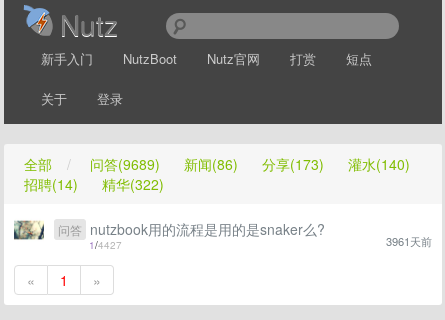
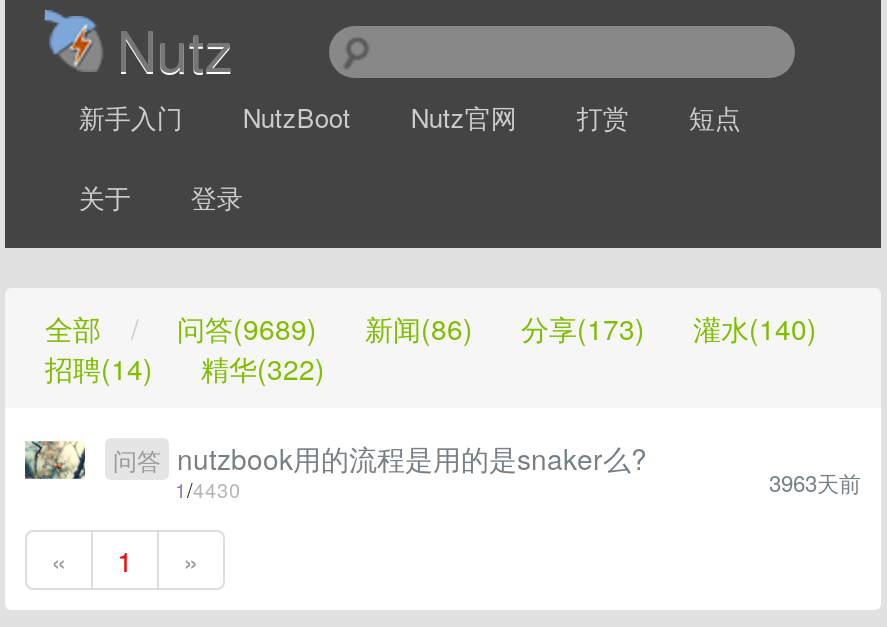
[89,238,122,252] 1 /4427 -> [175,477,241,505] 1 /4430
[386,233,432,249] 3961天前 -> [769,467,861,499] 3963天前

